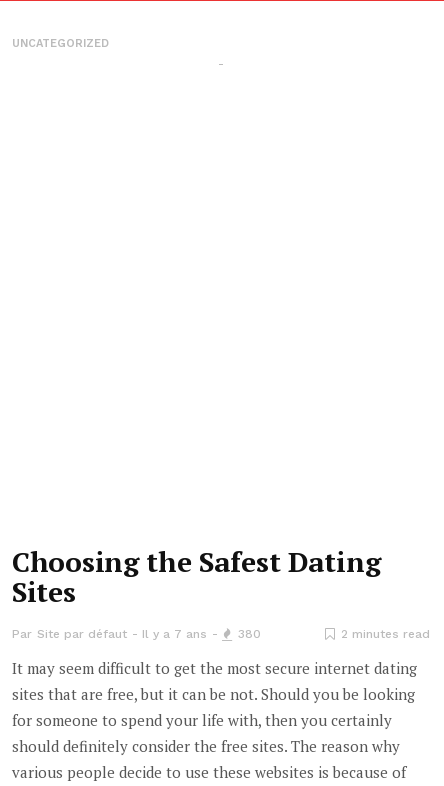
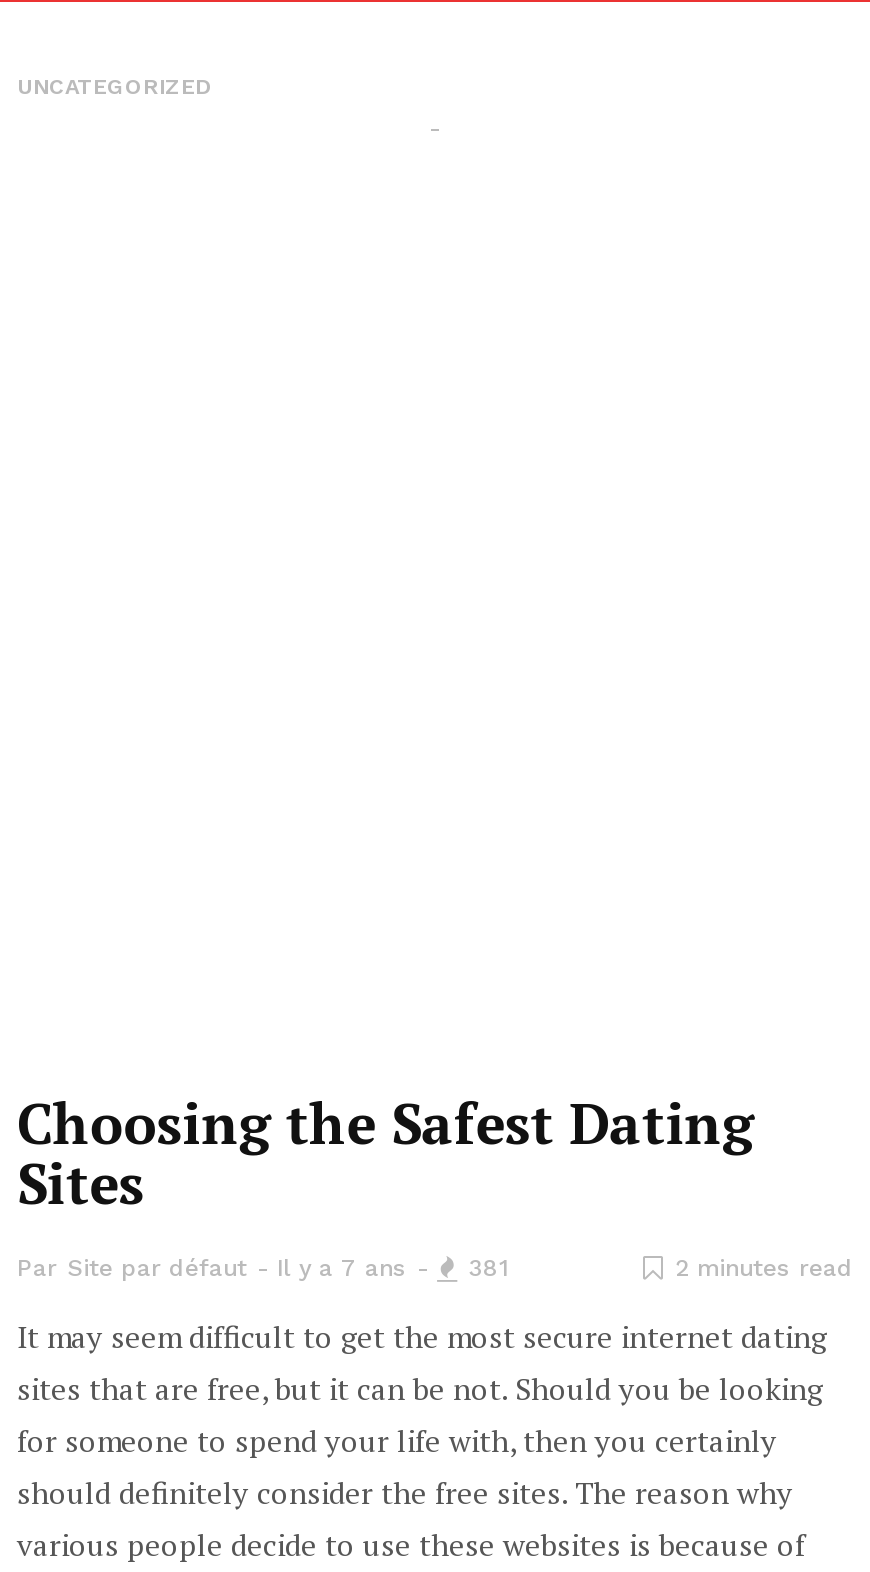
[12,627,261,641] Par Site par défaut Il y a 7 ans 380 -> [17,1254,509,1282] Par Site par défaut Il y a 7 ans 381

